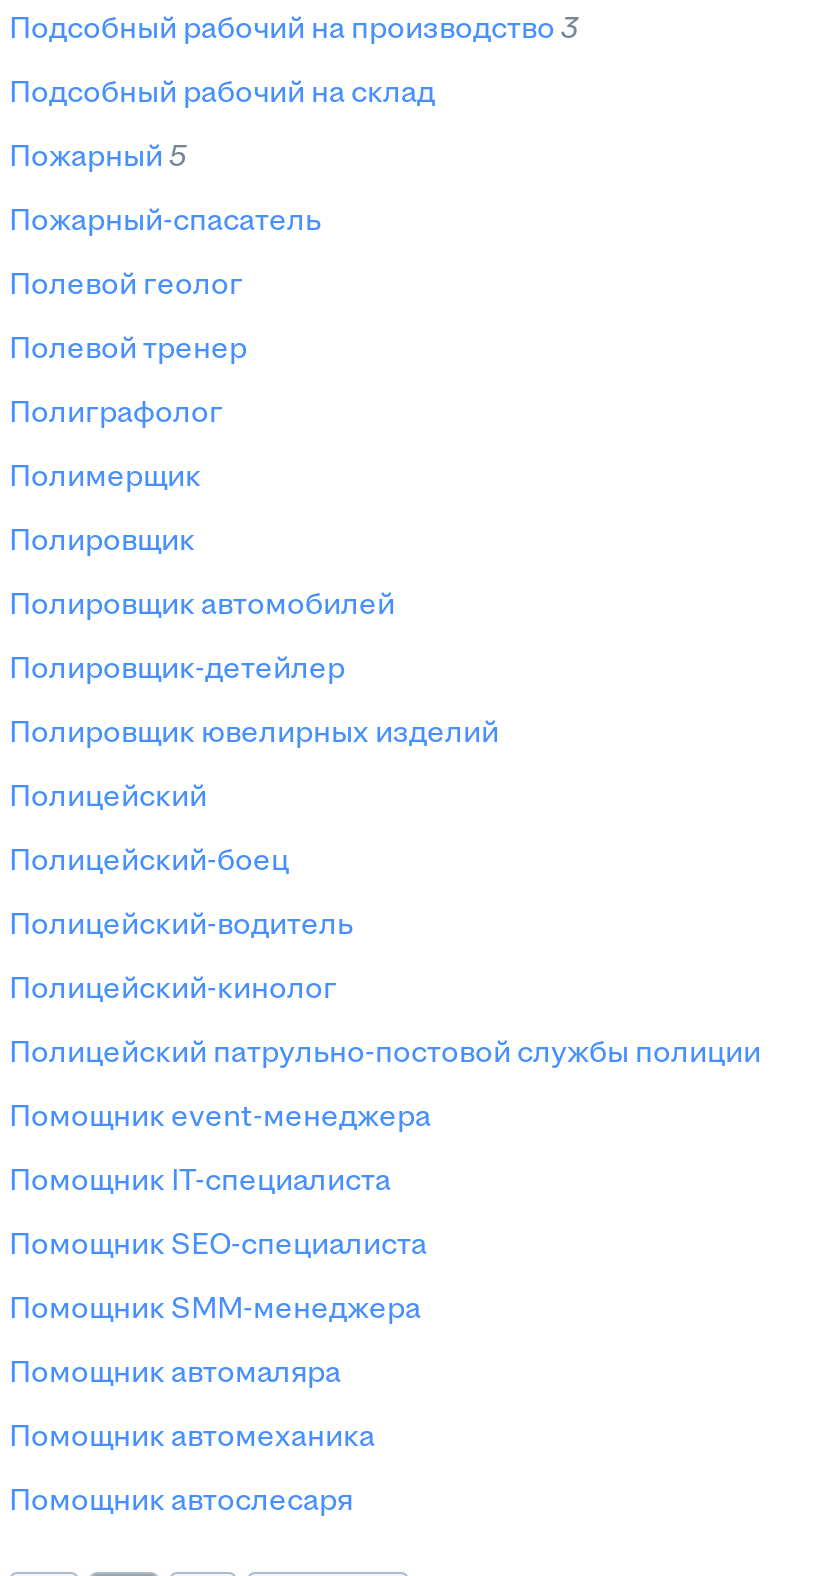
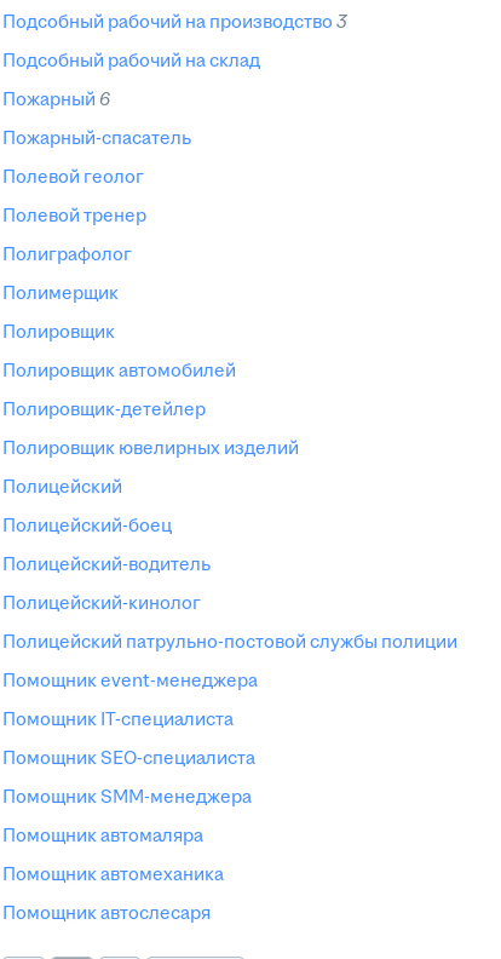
[31,138,187,172] пожарный 5 -> [16,88,110,109] пожарный 6

